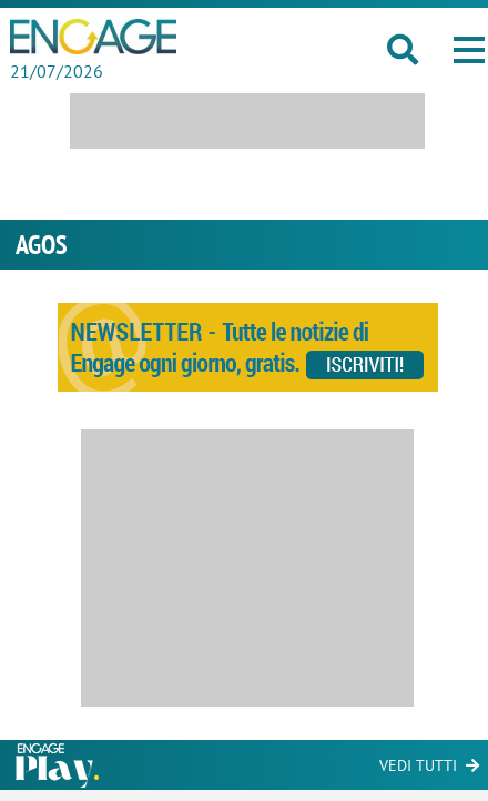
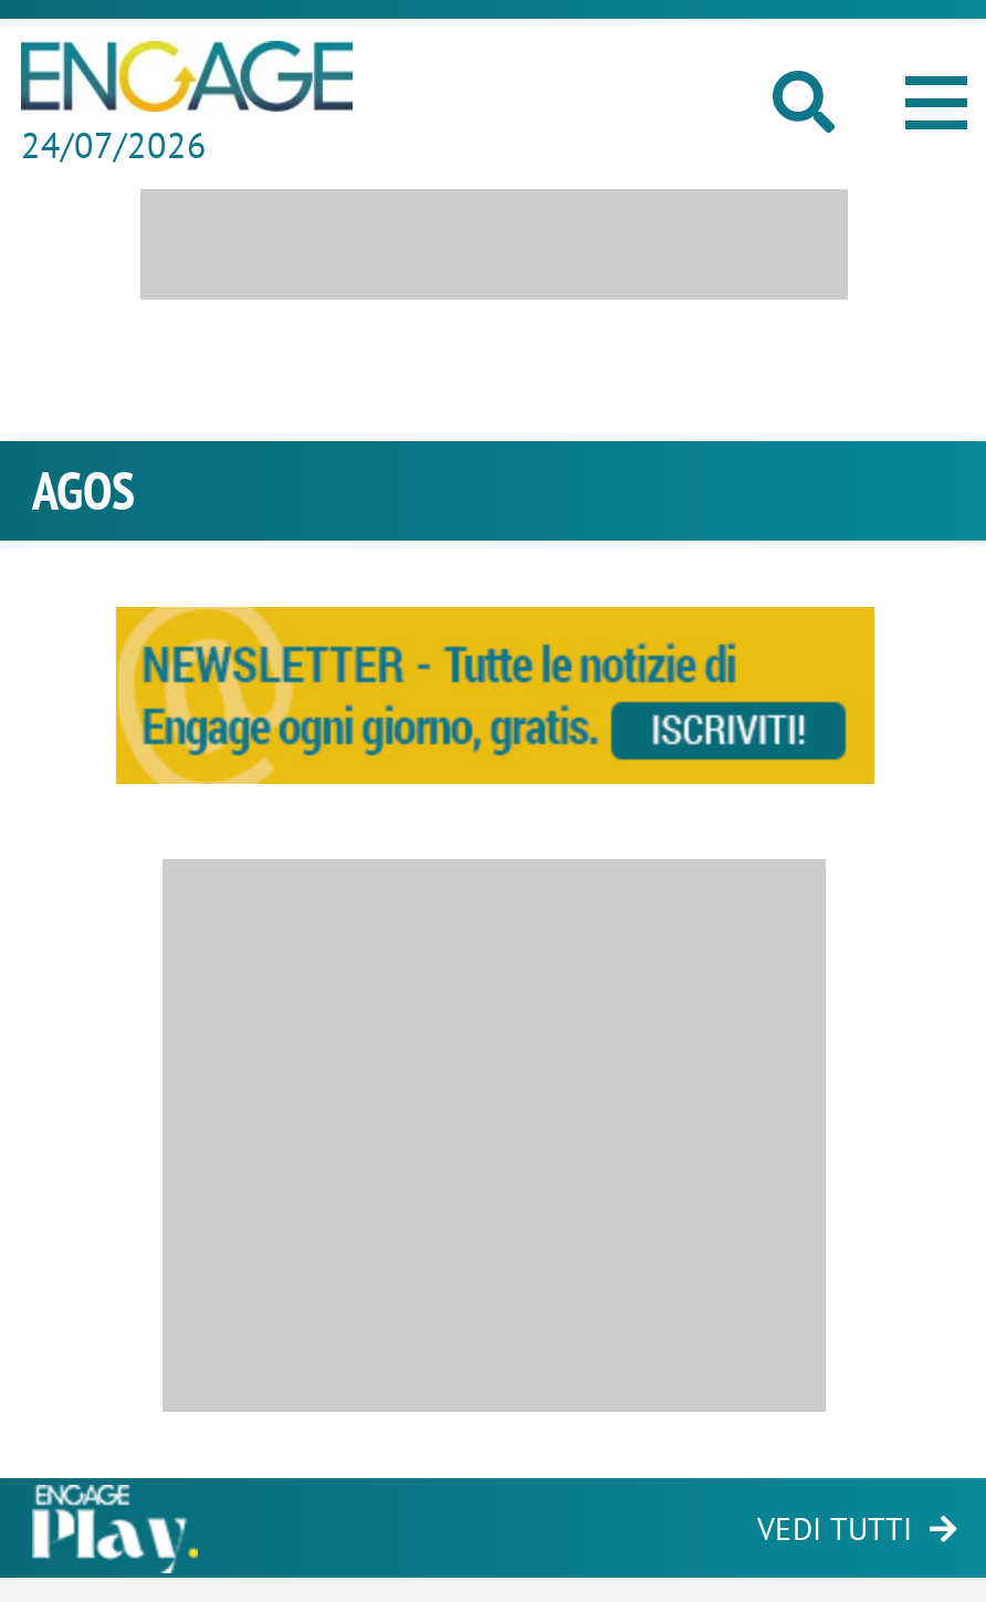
[10,60,103,82] 21/07/2026 -> [21,122,207,167] 24/07/2026

